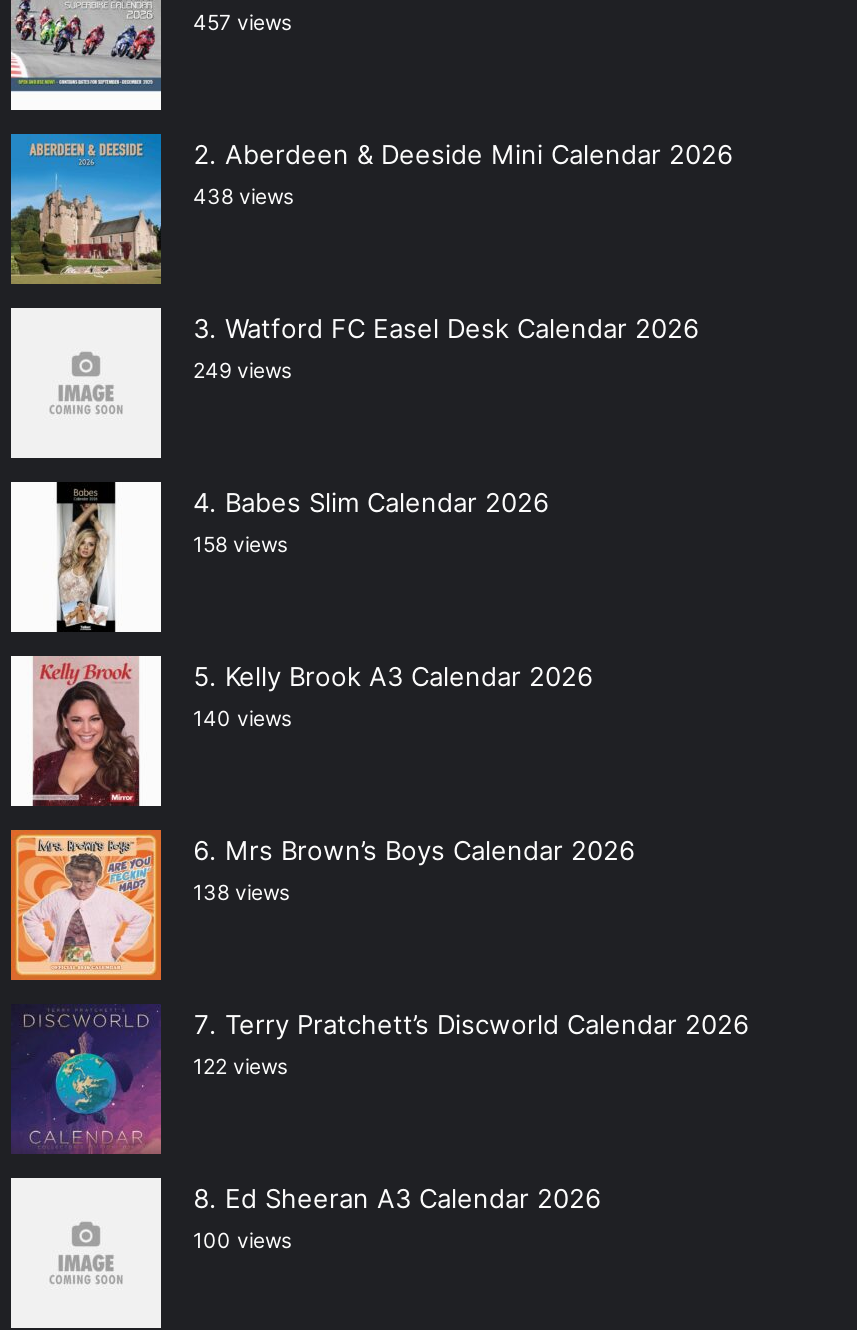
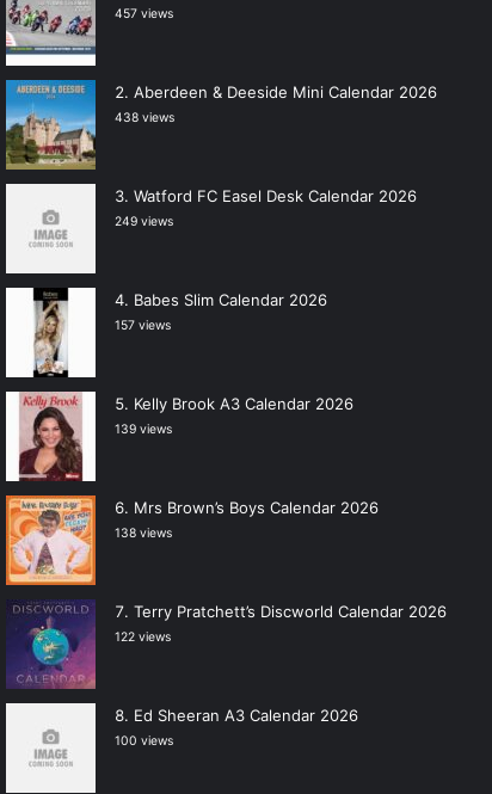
[193,533,287,559] 158 views -> [115,318,171,334] 157 views
[193,707,291,733] 140 views -> [115,422,172,438] 139 views

